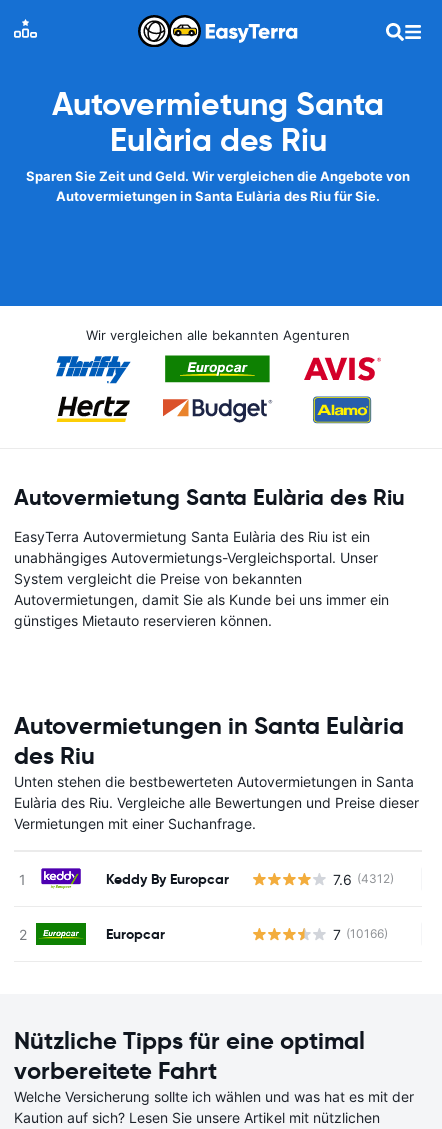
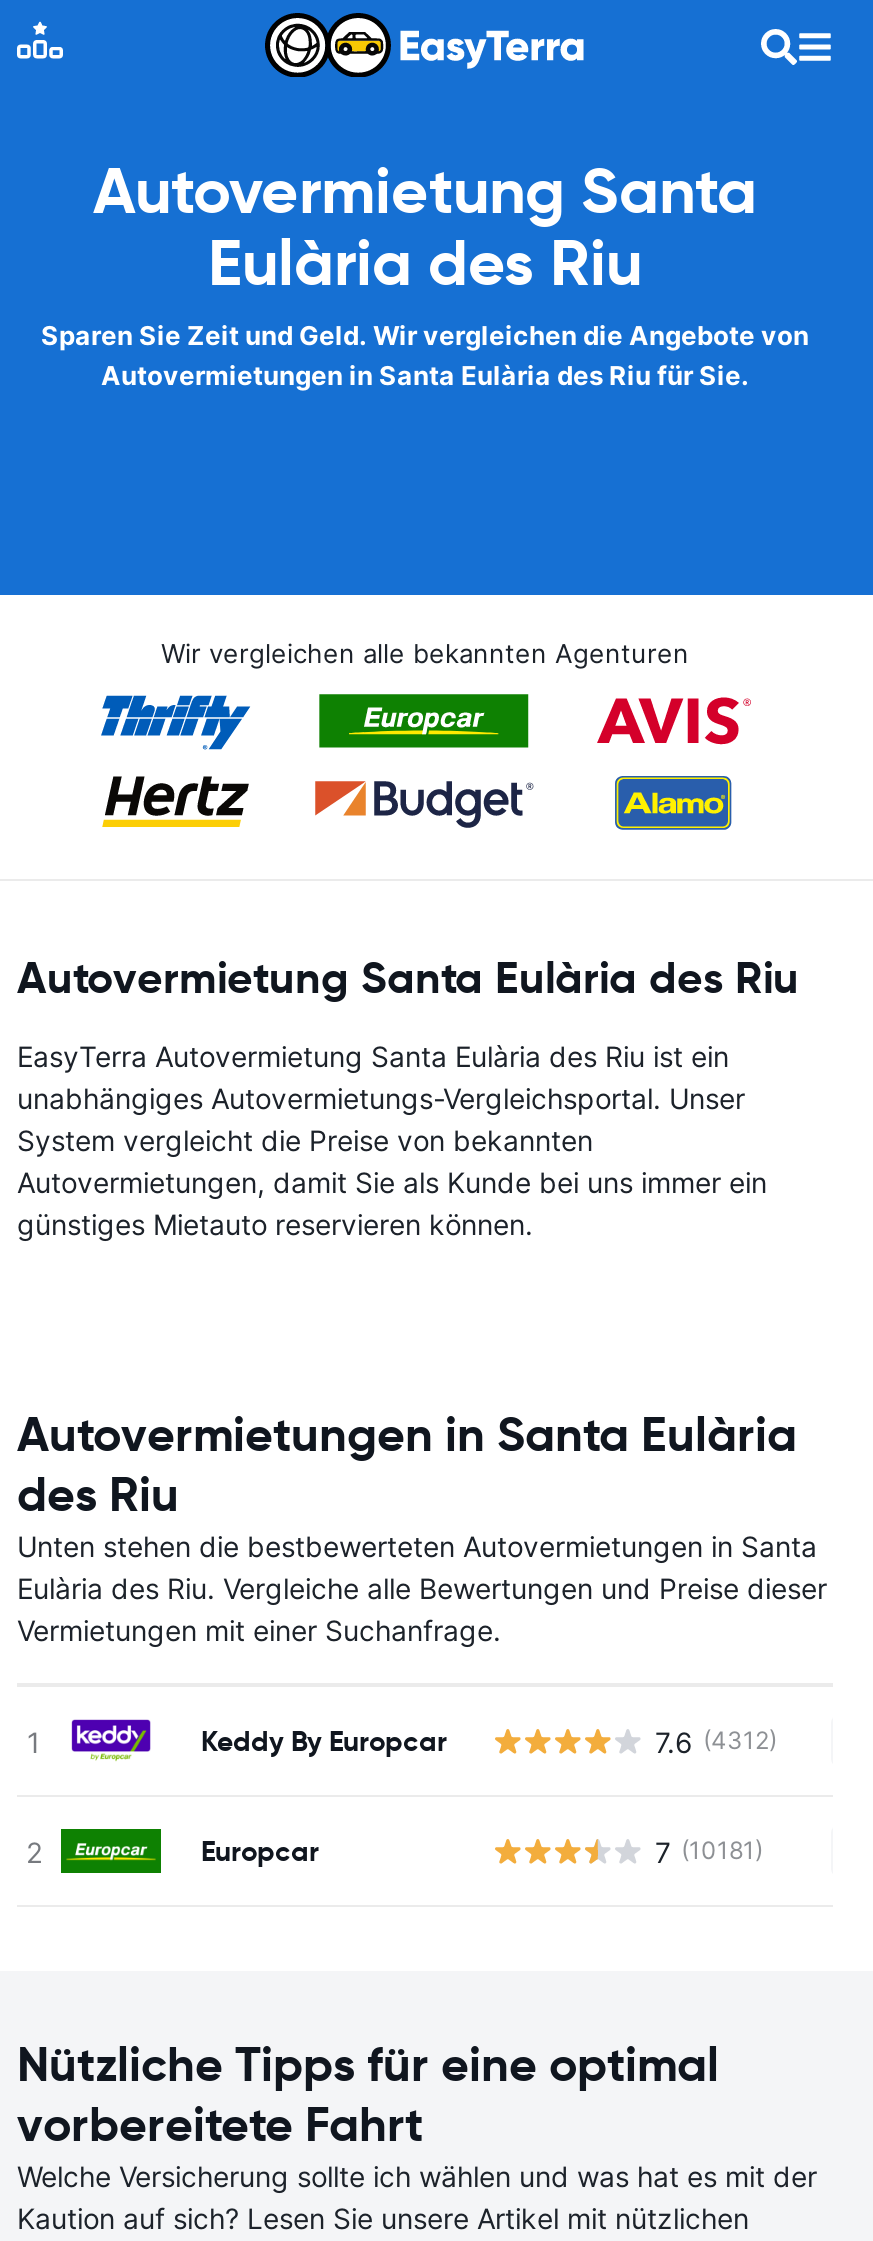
[333,925,388,942] 7 (10166) -> [655,1834,763,1868] 7 (10181)

